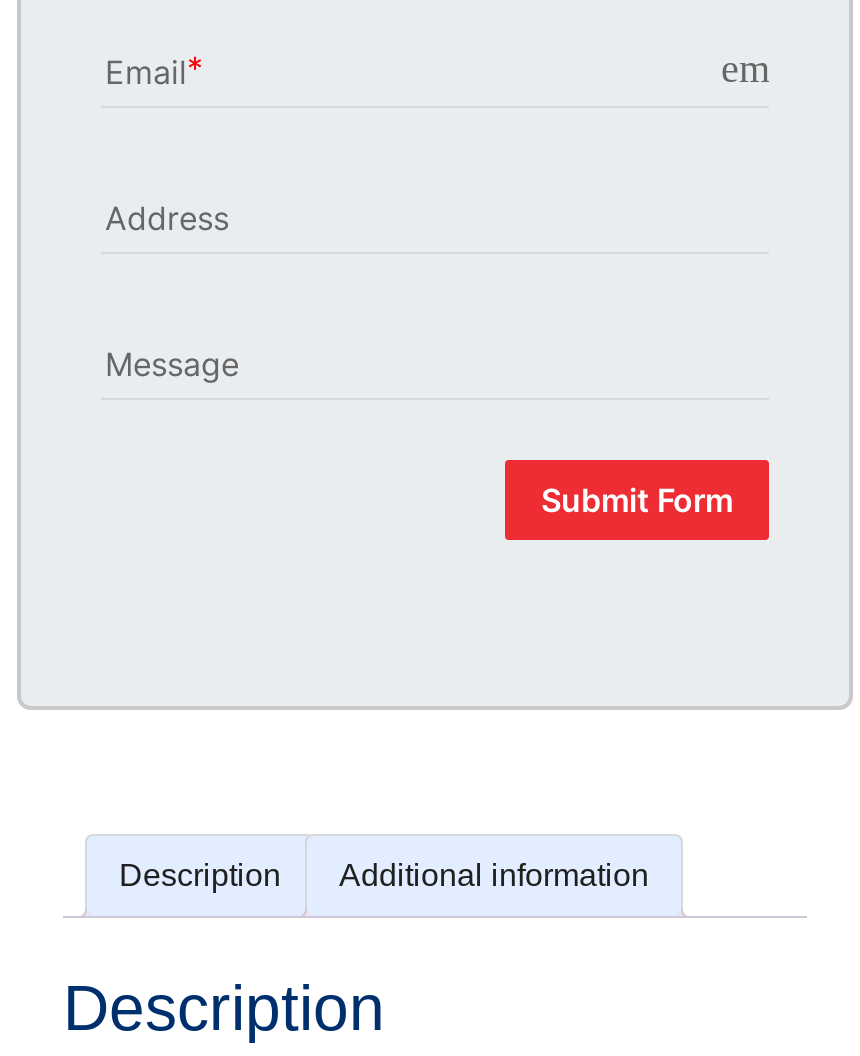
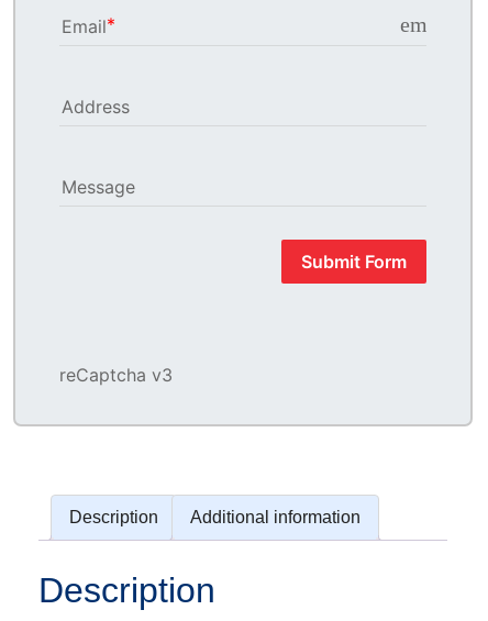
none -> [59,364,173,386] reCaptcha v3

